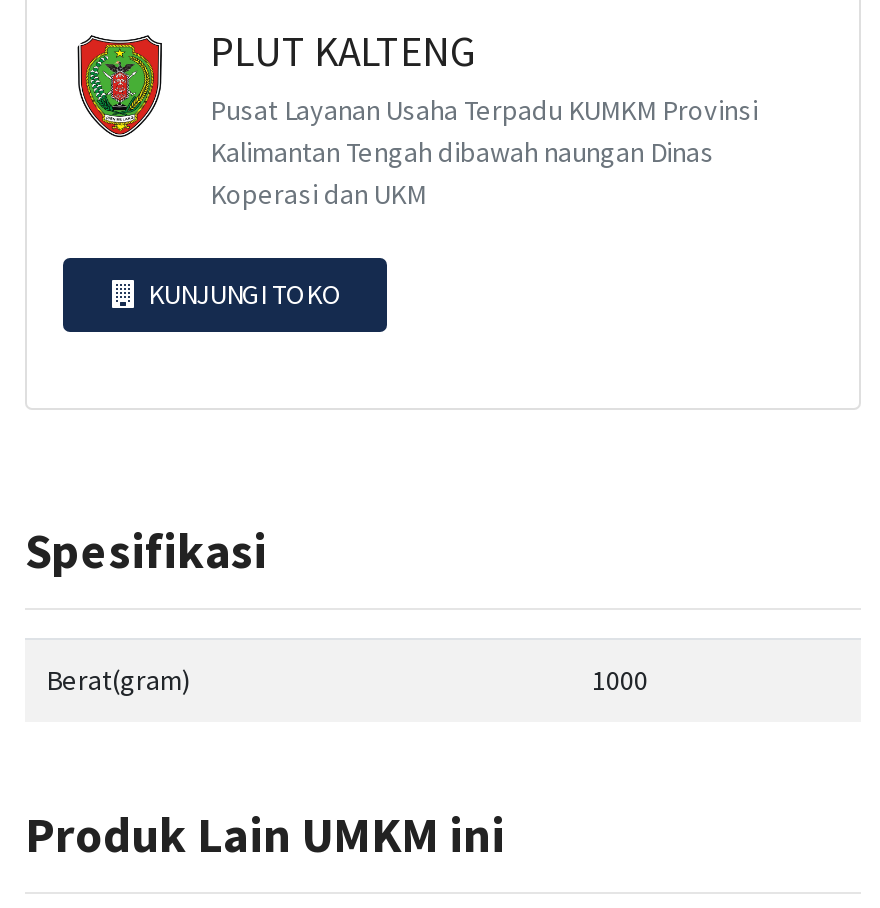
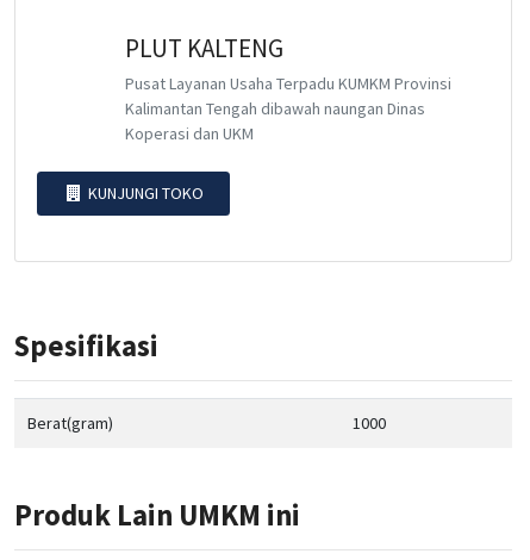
[75,34,165,140] [image] -> none

